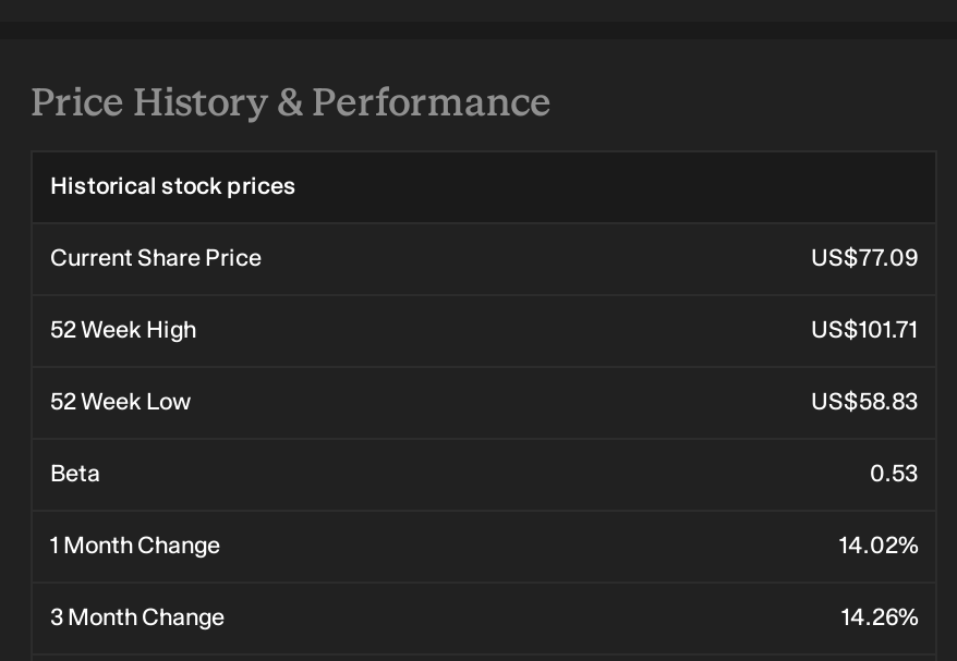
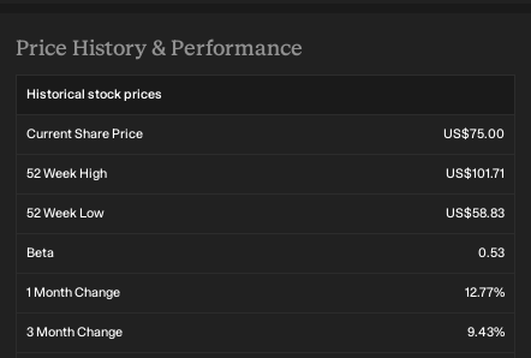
[811,244,918,273] US$77.09 -> [443,126,505,142] US$75.00
[839,532,918,560] 14.02% -> [465,285,505,301] 12.77%
[841,604,918,632] 14.26% -> [467,325,505,340] 9.43%

